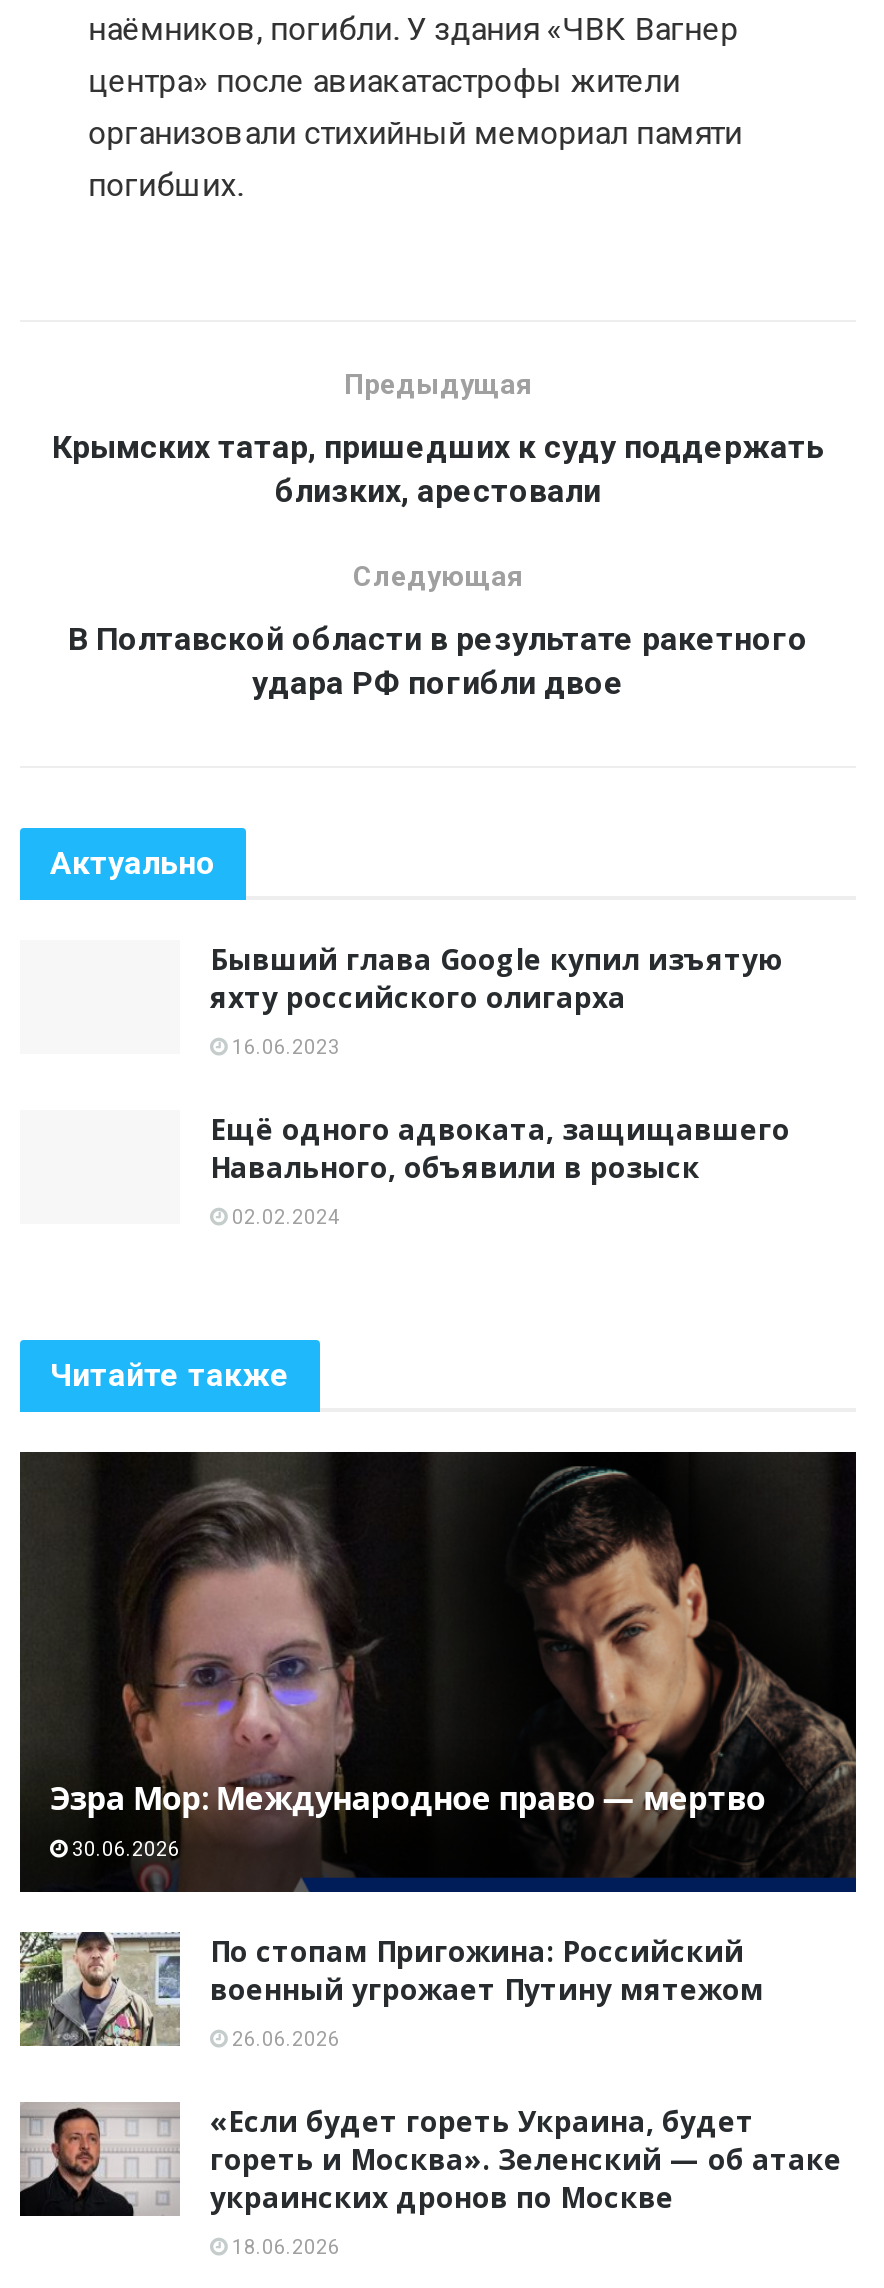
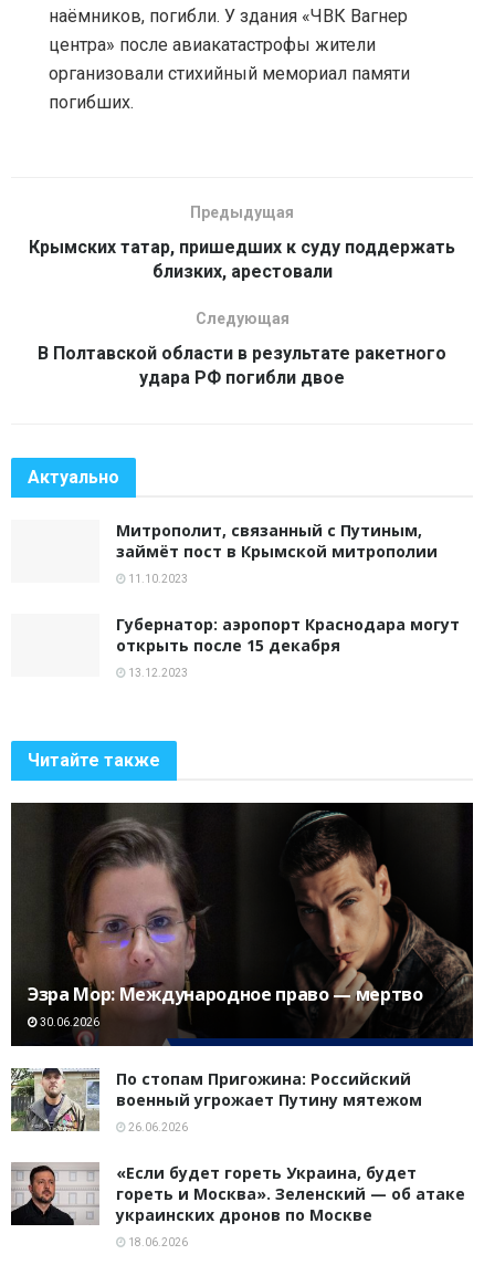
[210,939,782,1015] Бывший глава Google купил изъятую | яхту российского олигарха -> [116,519,438,561] Митрополит, связанный с Путиным, | займёт пост в Крымской митрополии
[228,1035,340,1057] 16.06.2023 -> [126,572,188,585] 11.10.2023
[210,1109,790,1185] Ещё одного адвоката, защищавшего | Навального, объявили в розыск -> [116,613,460,655] Губернатор: аэропорт Краснодара могут | открыть после 15 декабря
[228,1205,340,1227] 02.02.2024 -> [126,666,188,679] 13.12.2023

